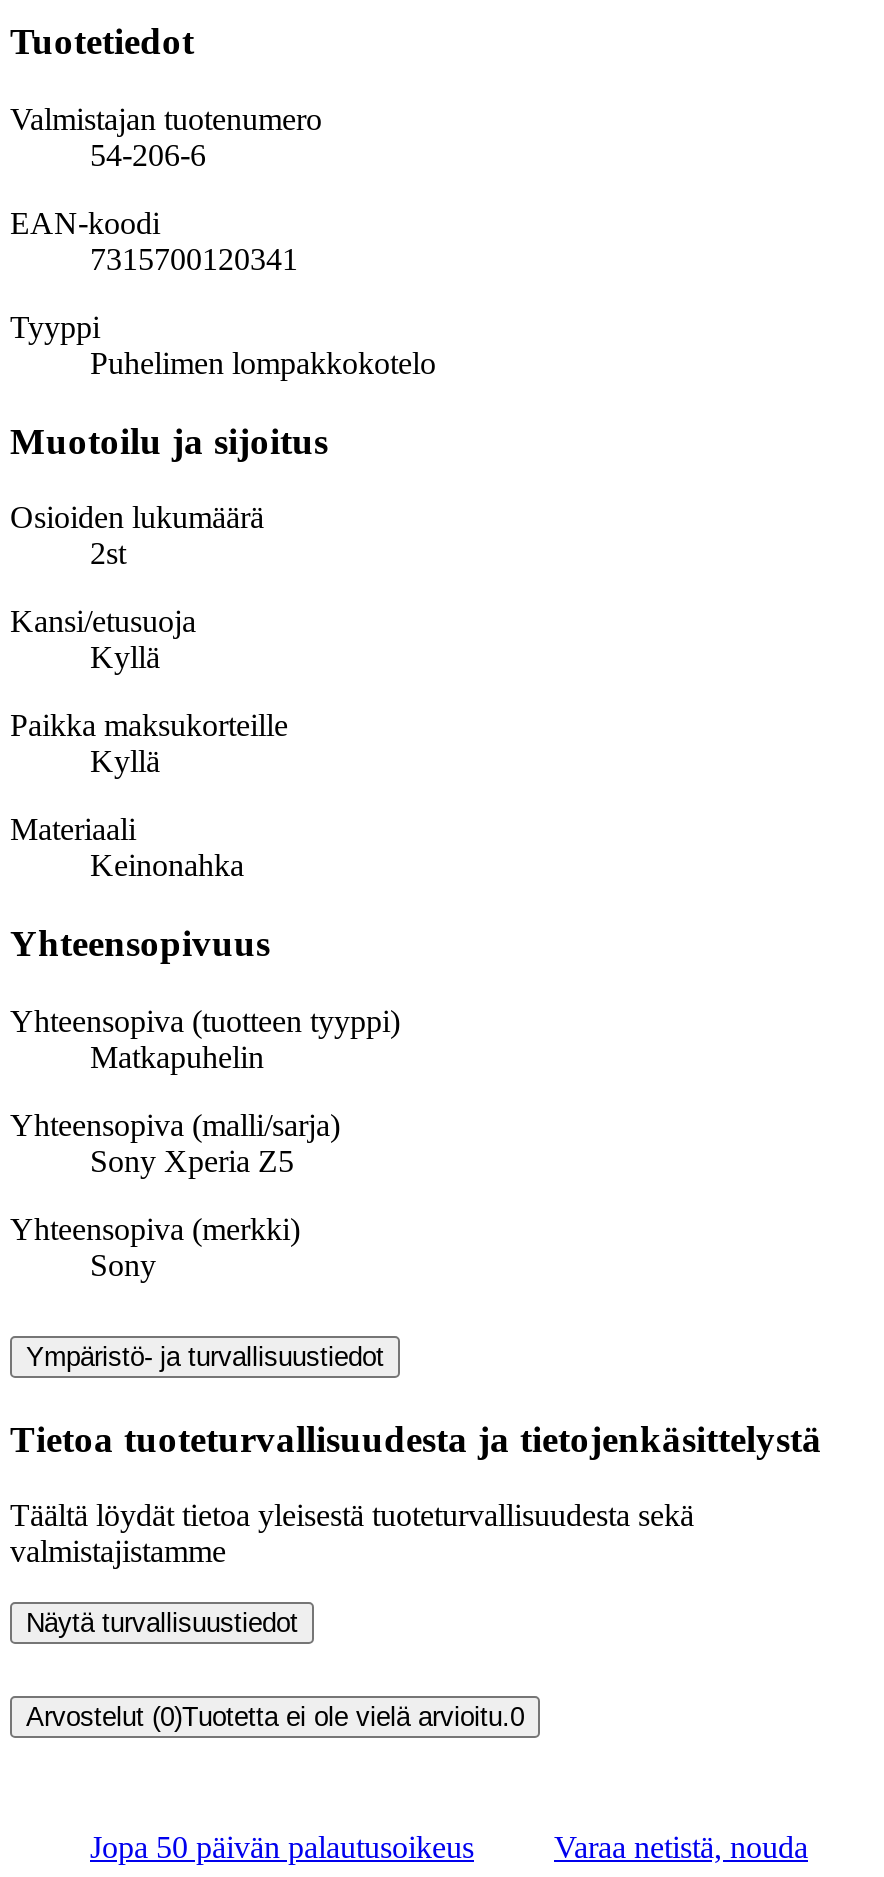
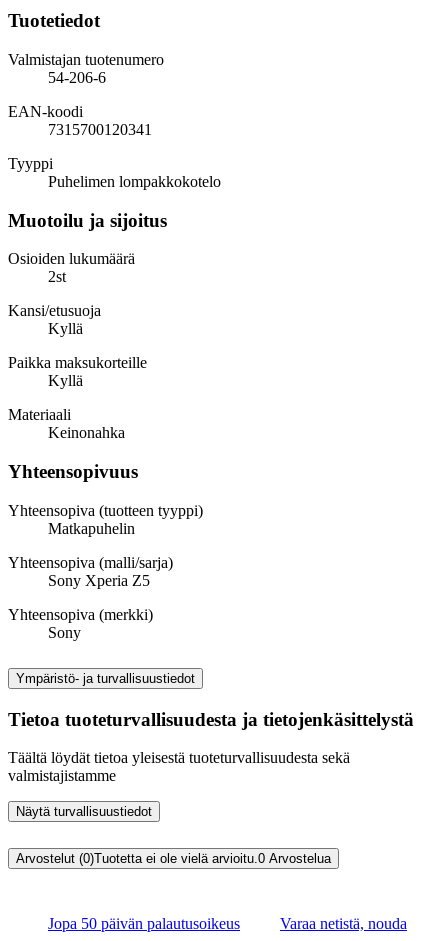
[26,1702,524,1732] Arvostelut (0)Tuotetta ei ole vielä arvioitu.0 -> [16,851,331,866] Arvostelut (0)Tuotetta ei ole vielä arvioitu.0 Arvostelua

